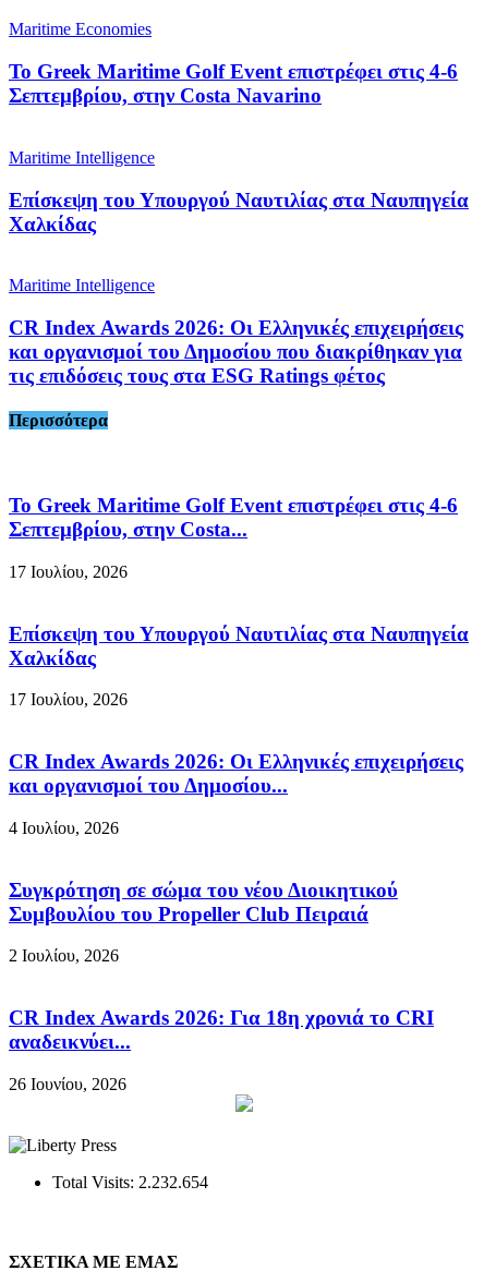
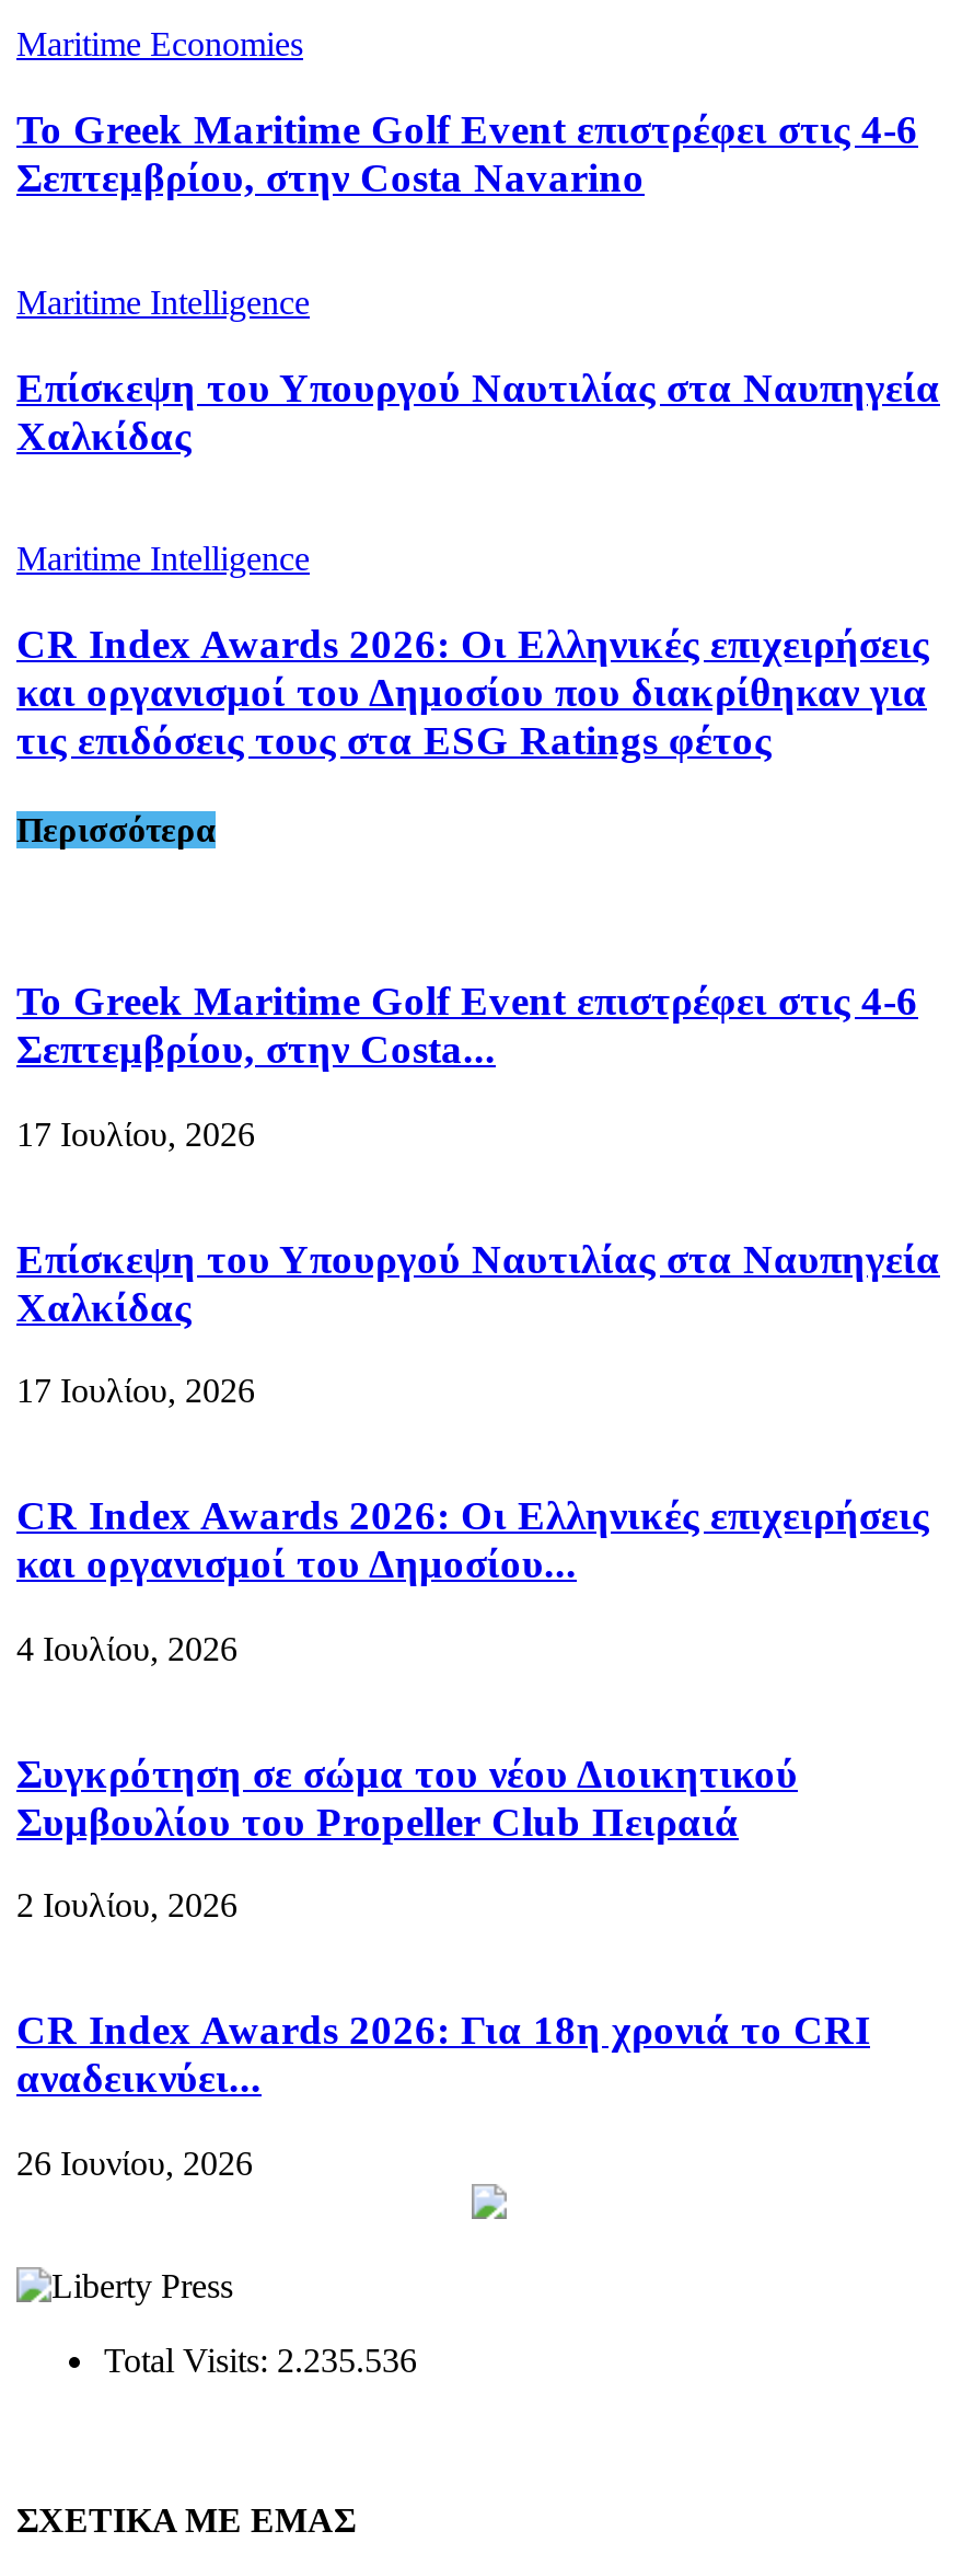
[52,1173,208,1191] Total Visits: 2.232.654 -> [104,2341,417,2378] Total Visits: 2.235.536

